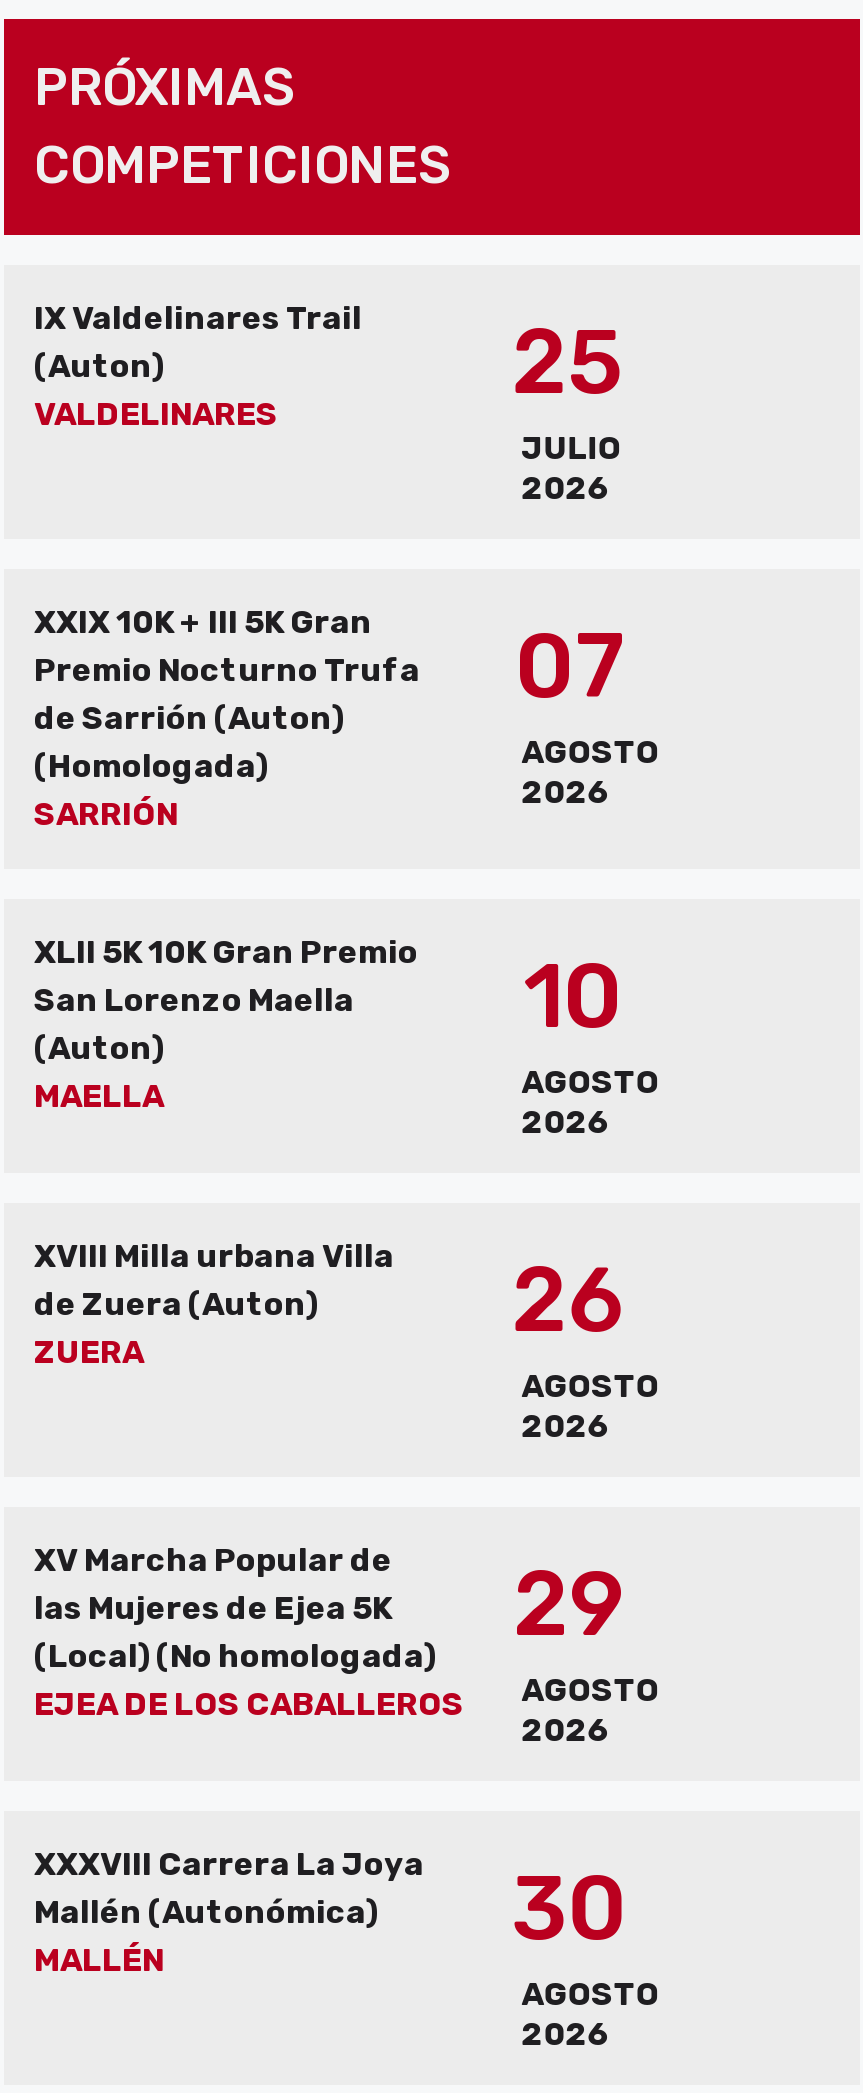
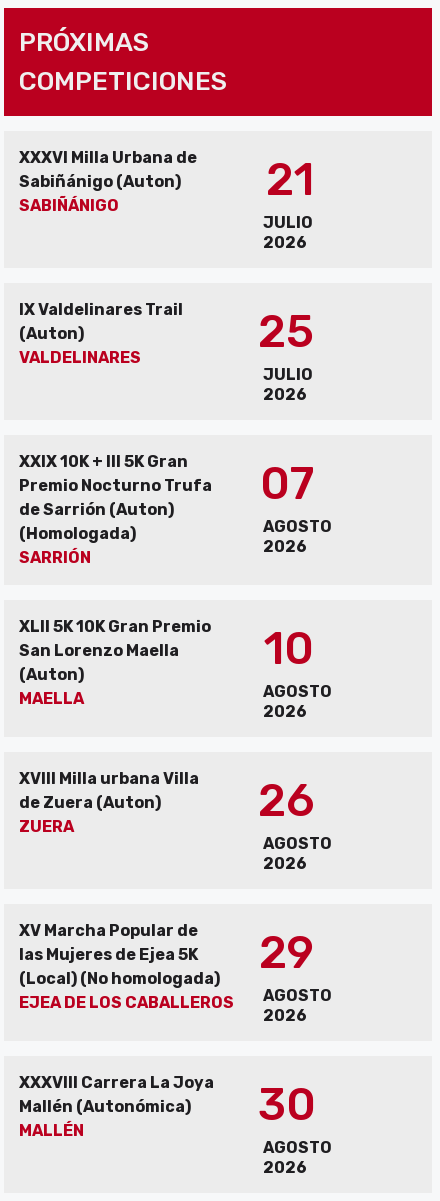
none -> [19,148,313,252] XXXVI Milla Urbana de | Sabiñánigo (Auton) | SABIÑÁNIGO | 21 | JULIO | 2026

